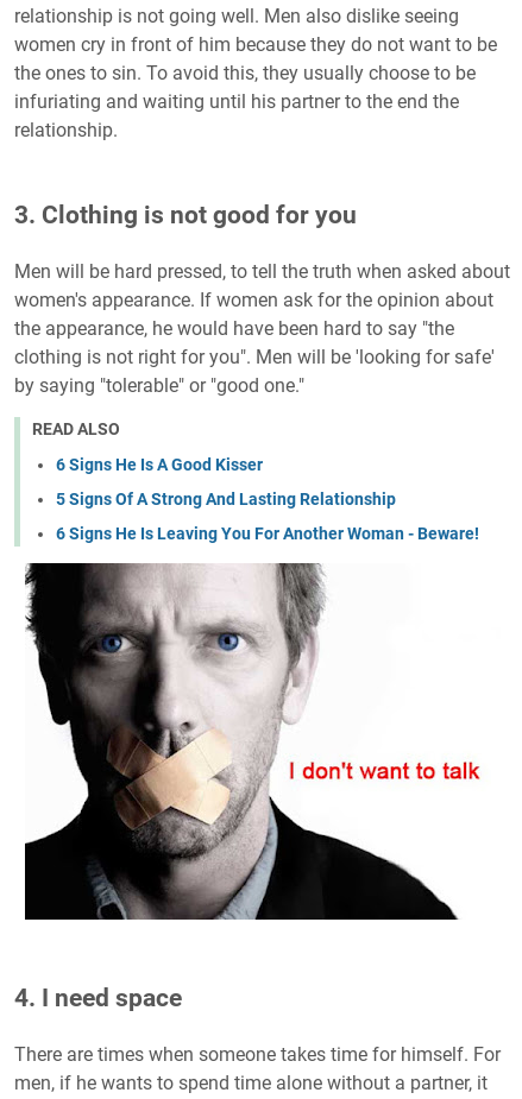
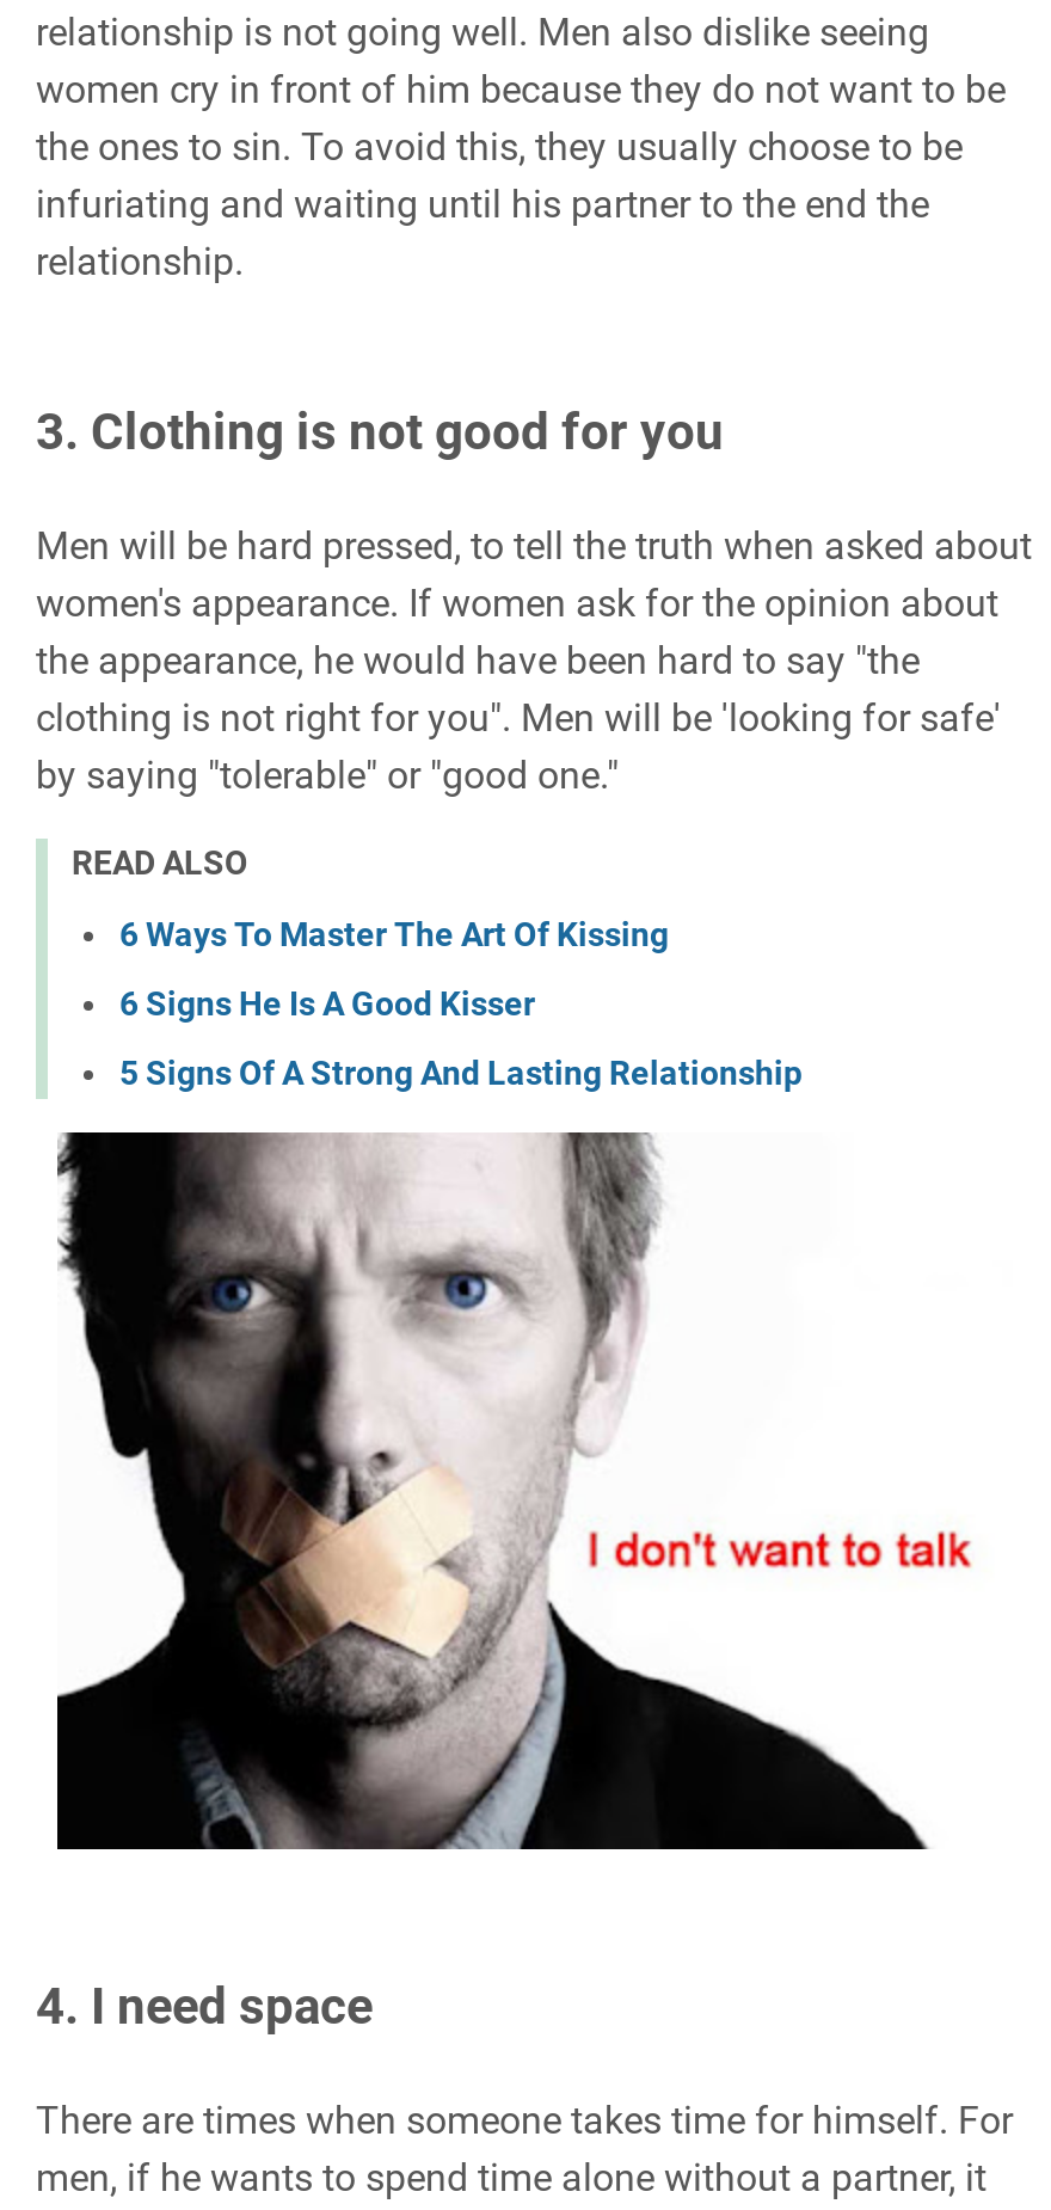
none -> [119,916,669,954] 6 Ways To Master The Art Of Kissing
moved [56,456,396,509] -> [119,985,803,1093]: 6 Signs He Is A Good Kisser | 5 Signs Of A Strong And Lasting Relationship
[56,524,479,543] 6 Signs He Is Leaving You For Another Woman - Beware! -> none

